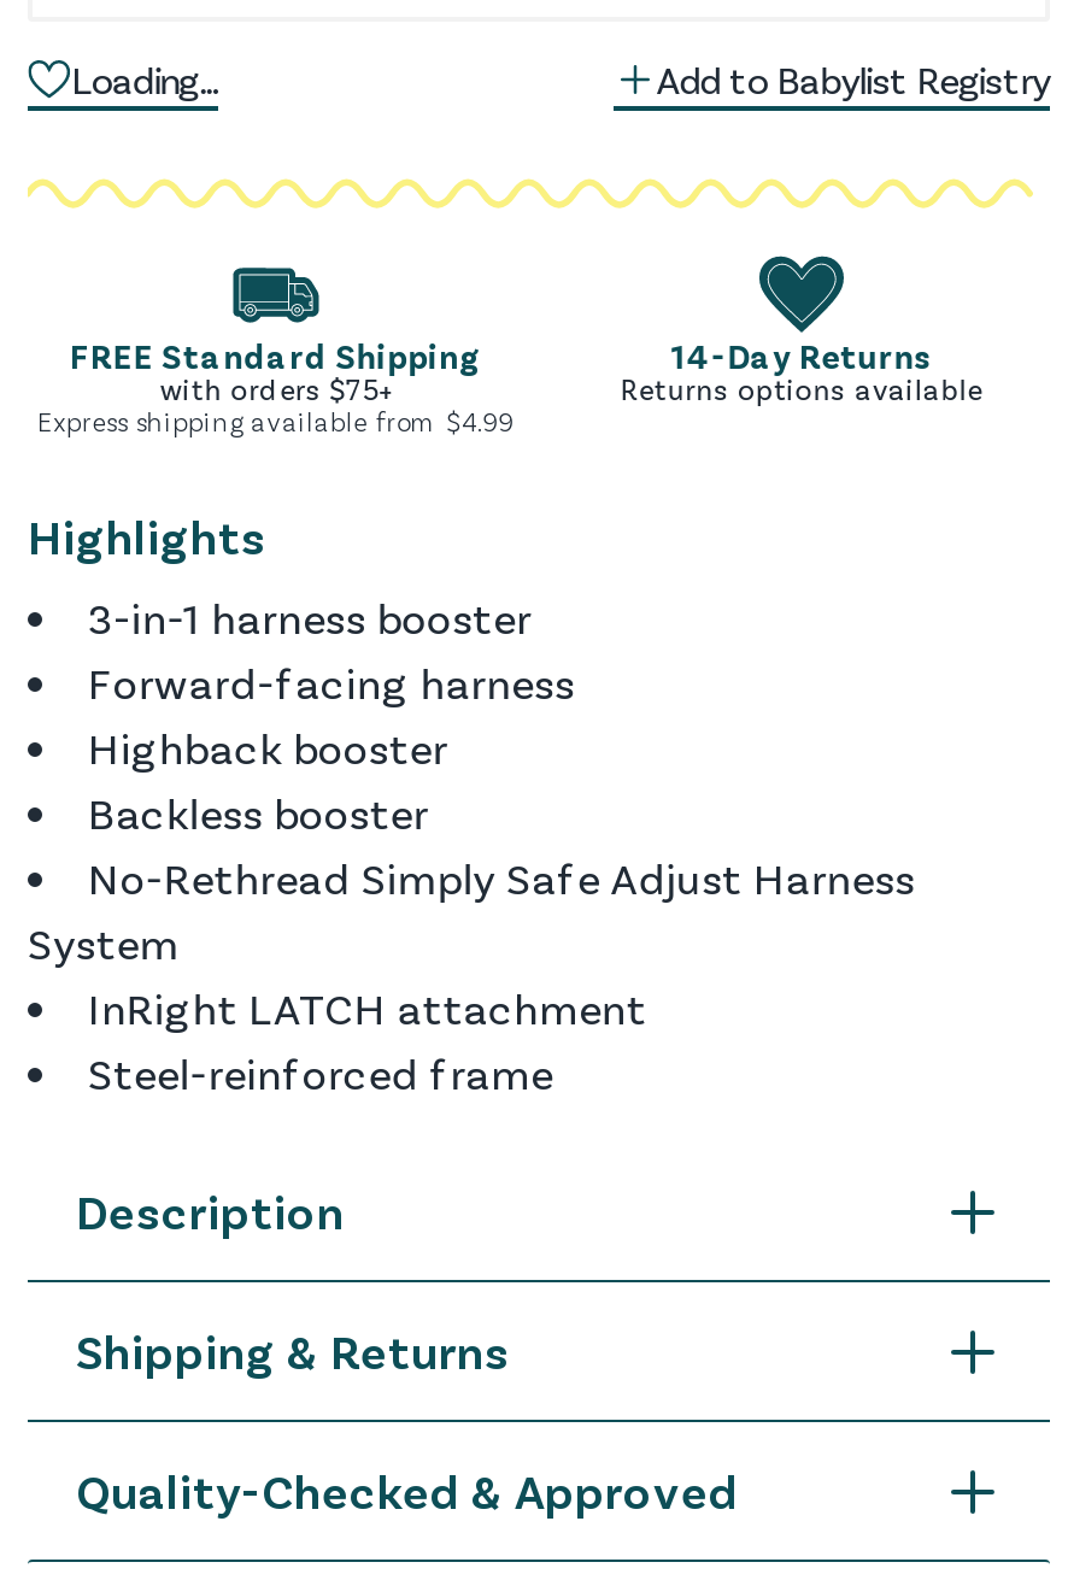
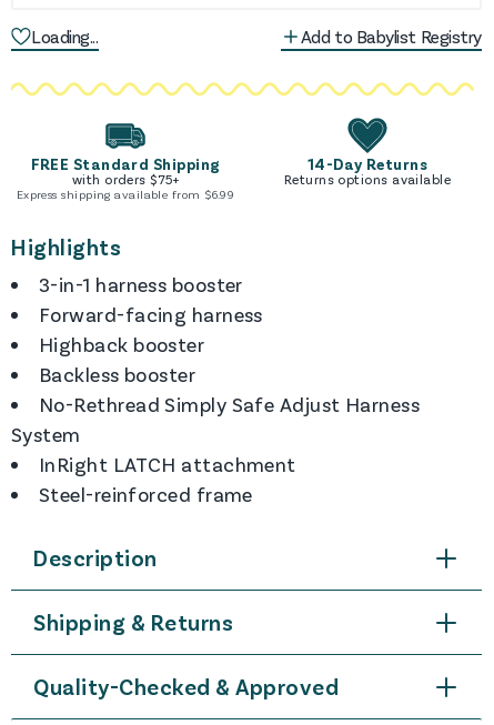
[38,404,514,435] Express shipping available from $4.99 -> [16,186,235,201] Express shipping available from $6.99

